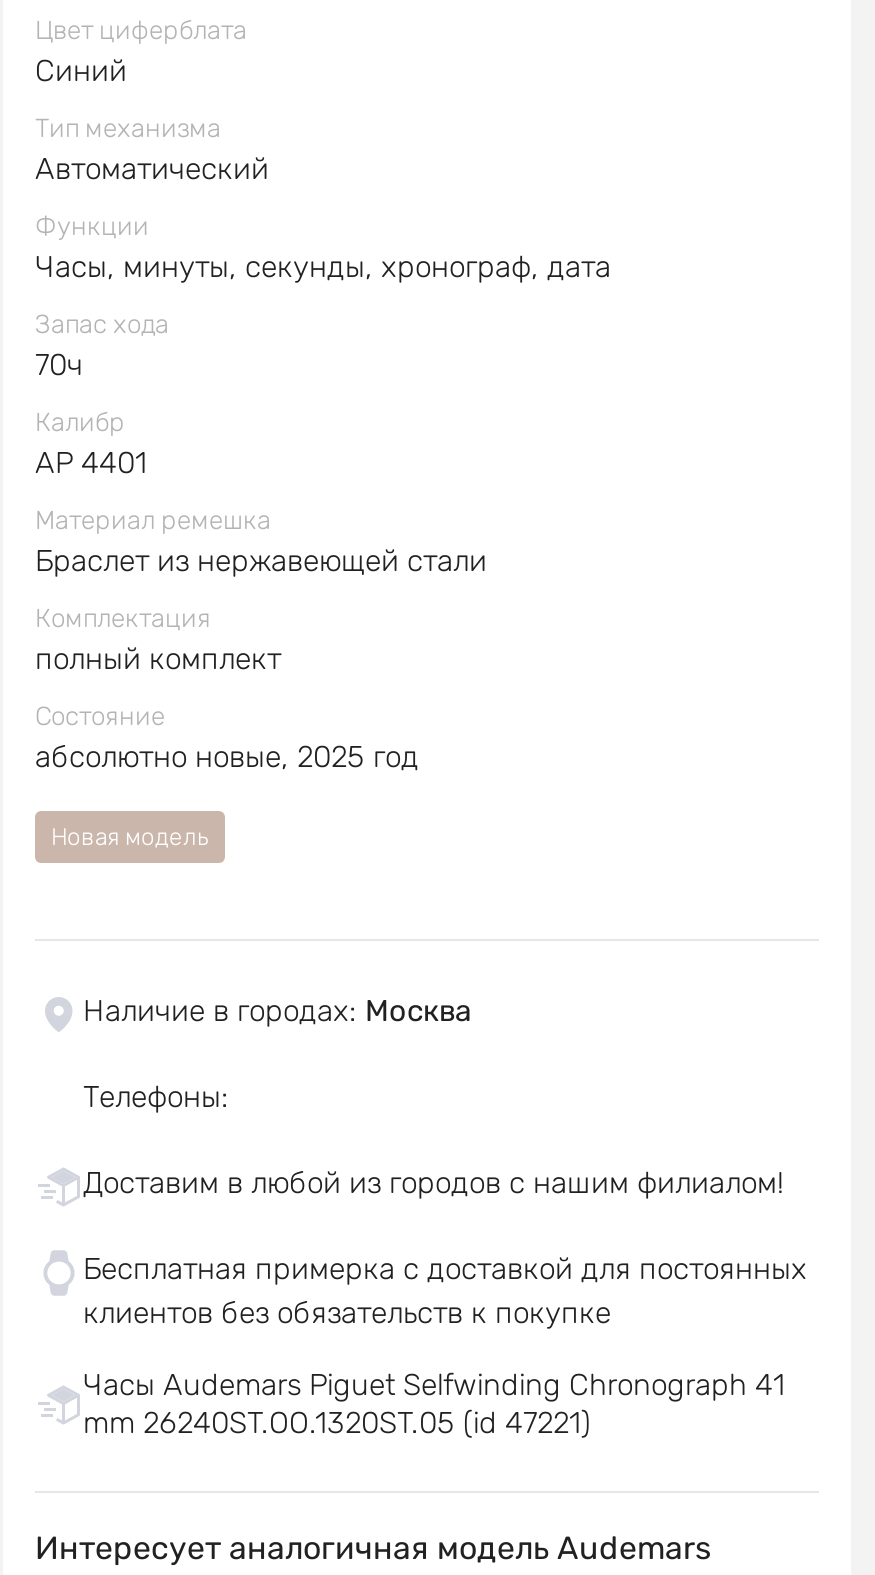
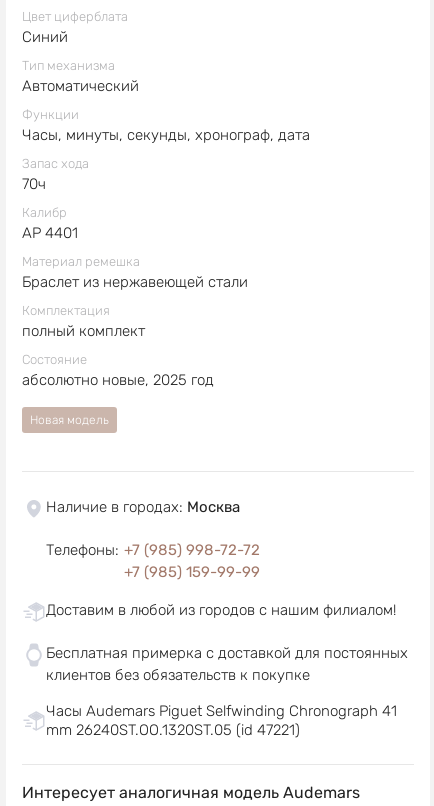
[83,1079,229,1115] Телефоны: -> [46,541,260,581] Телефоны: +7 (985) 998-72-72 | +7 (985) 159-99-99

